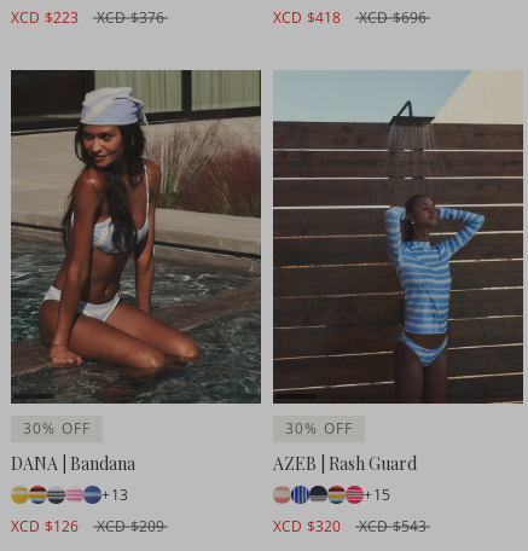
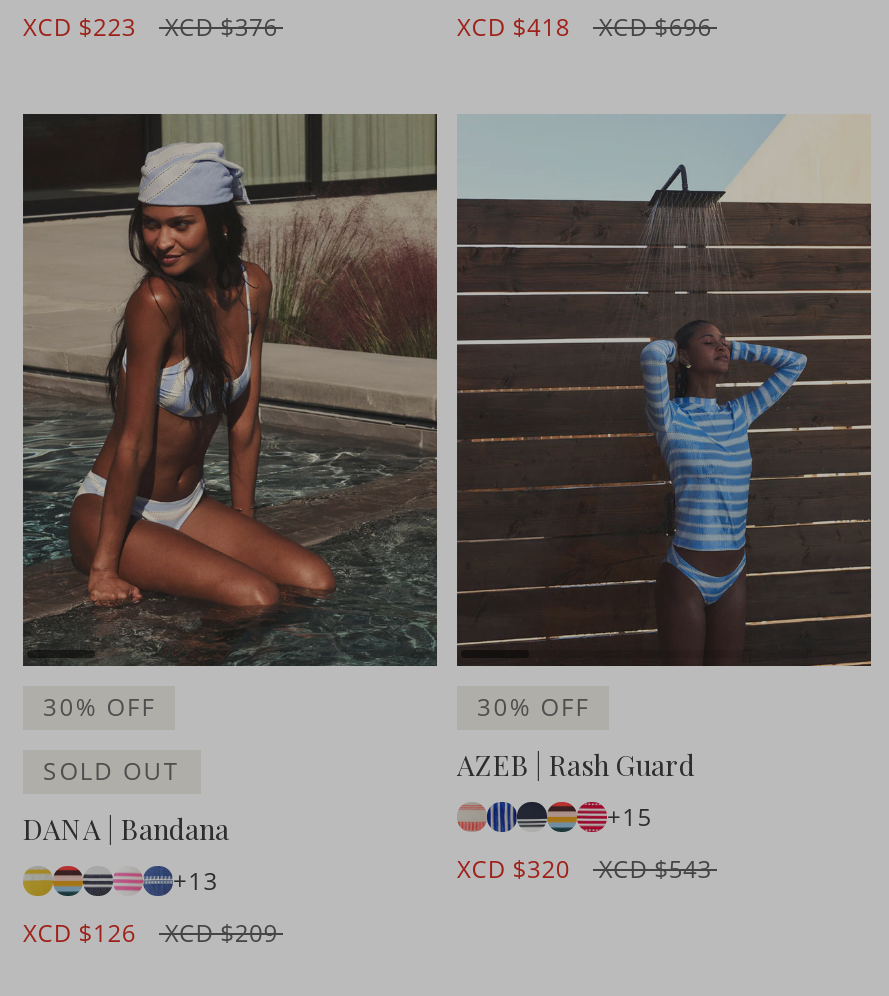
none -> [43,754,180,788] SOLD OUT

